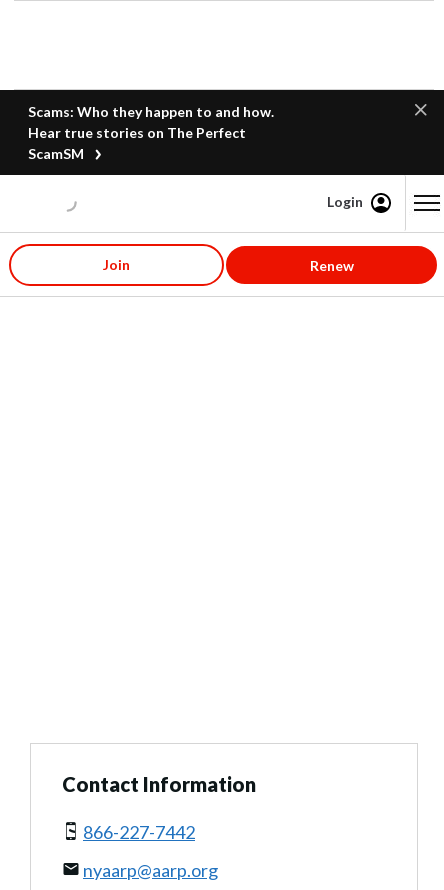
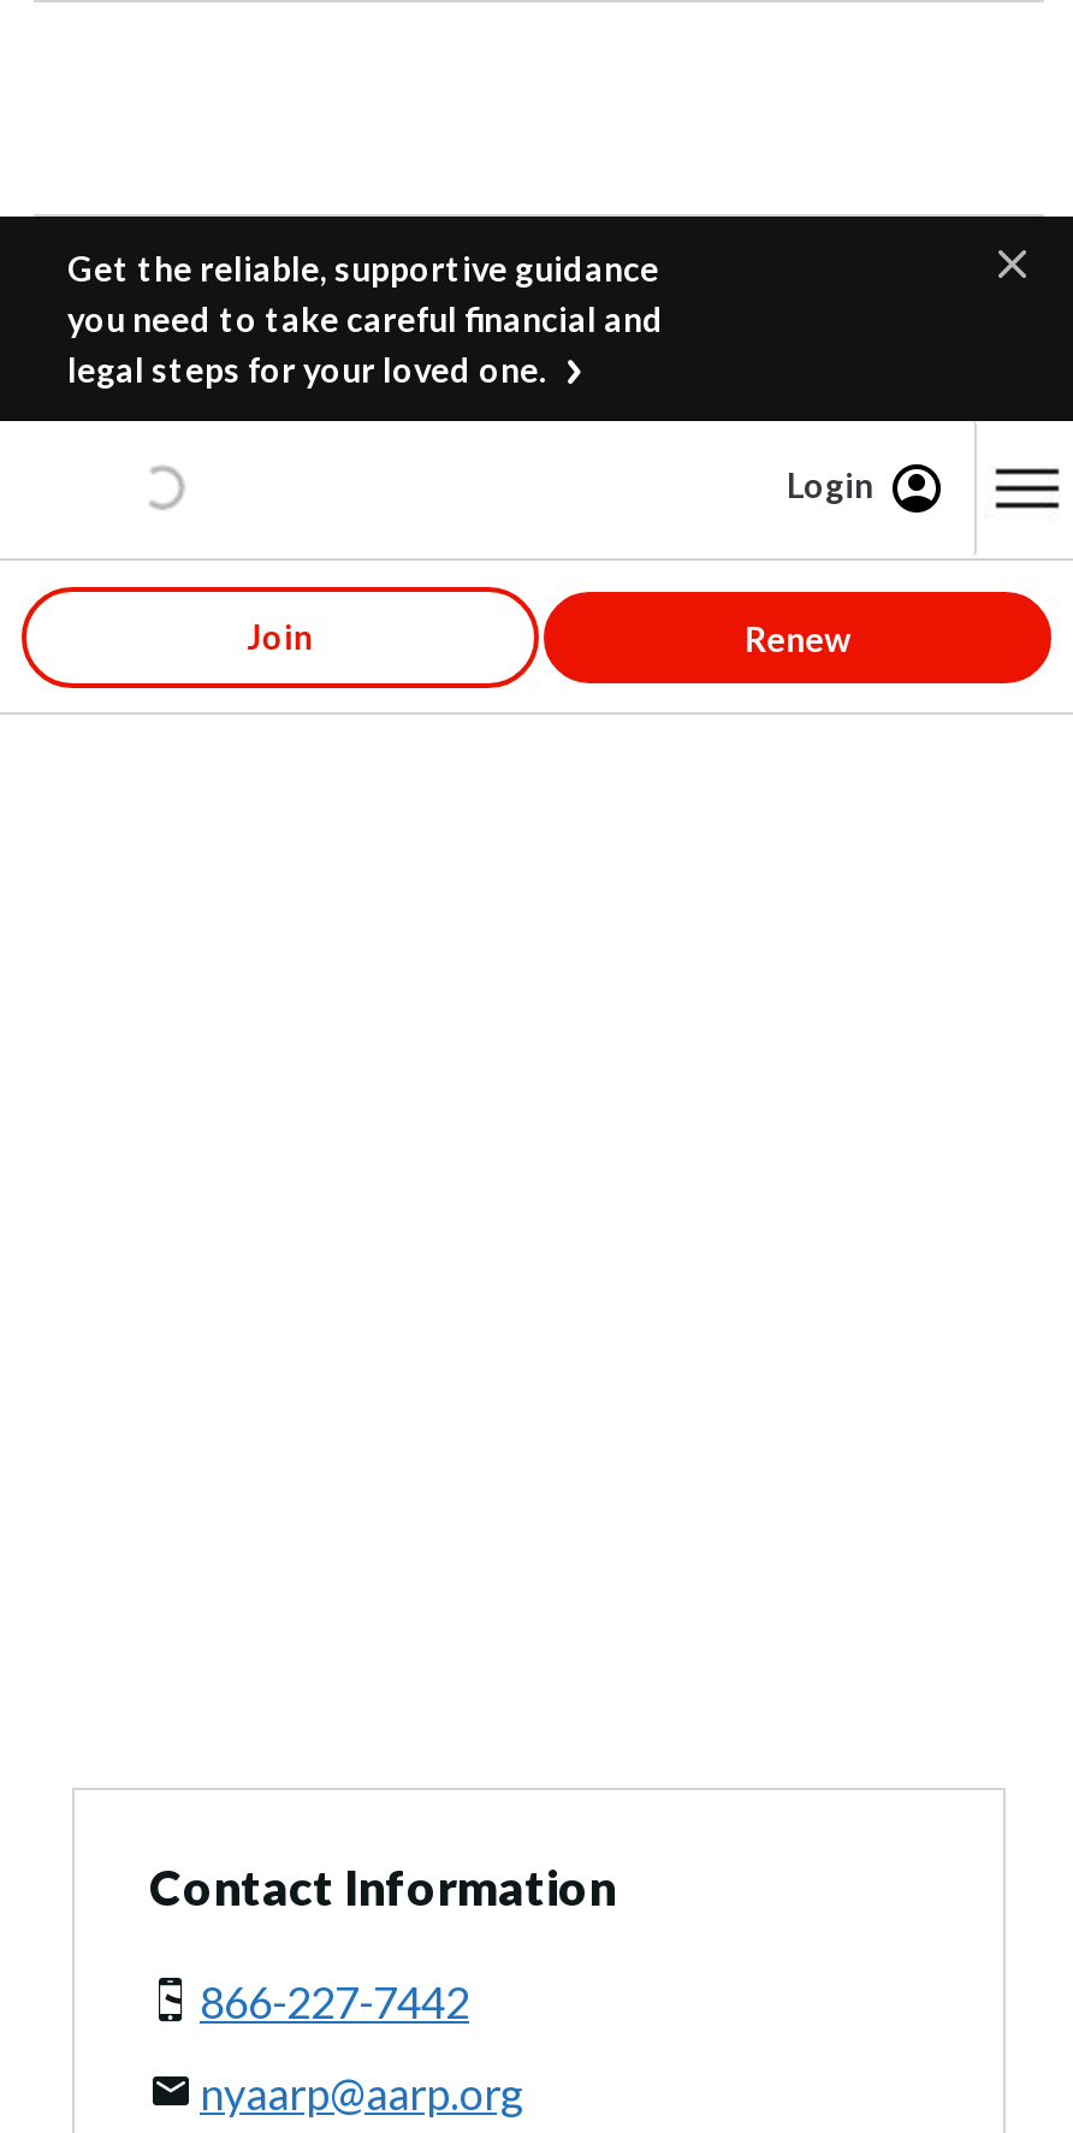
[28,103,274,162] Scams: Who they happen to and how. | Hear true stories on The Perfect | ScamSM -> [67,248,664,390] Get the reliable, supportive guidance | you need to take careful financial and | legal steps for your loved one.

